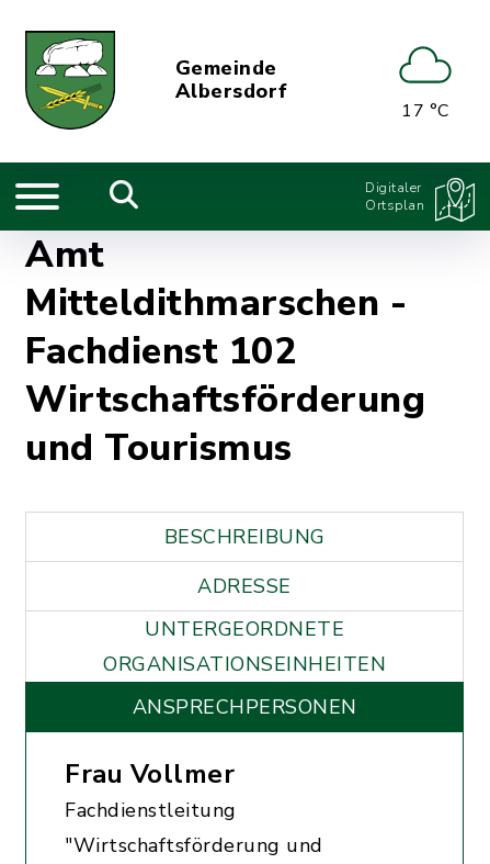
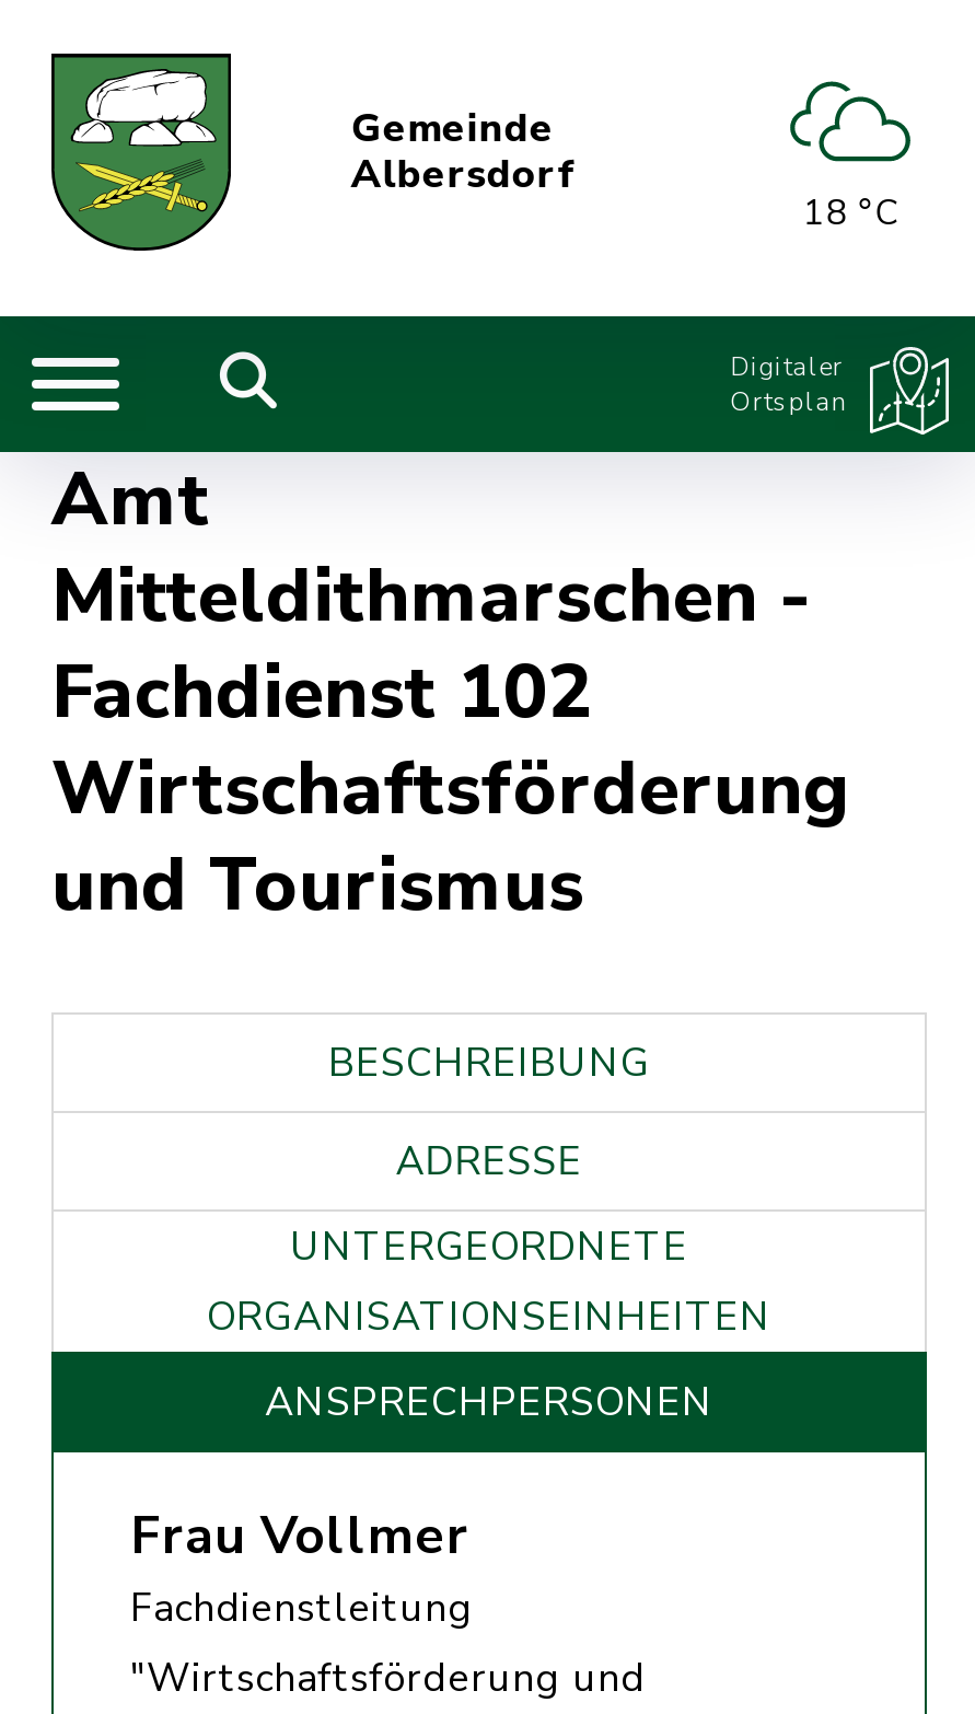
[395,45,456,122] [image] | 17 °C -> [787,80,914,236] [image] | 18 °C

